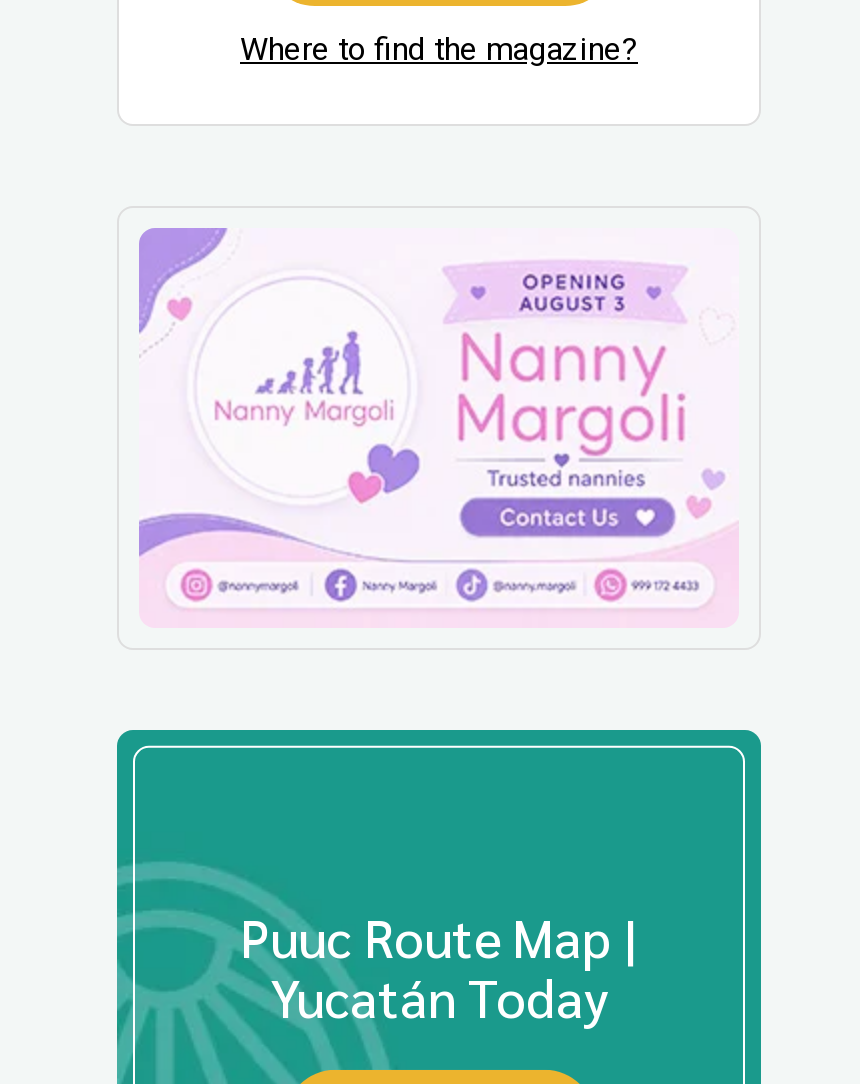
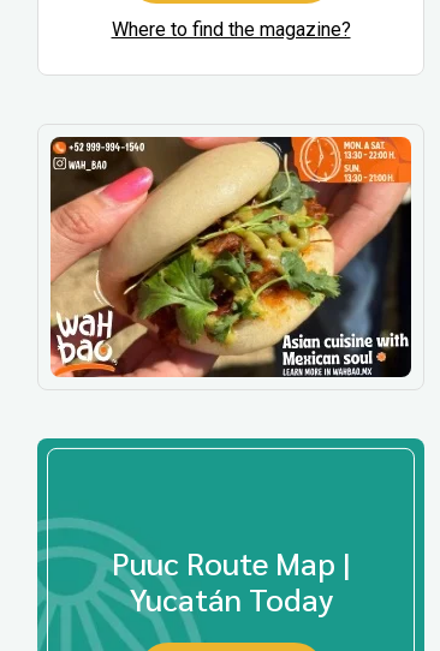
[139,228,739,628] [image] -> [49,136,412,378] [image]

